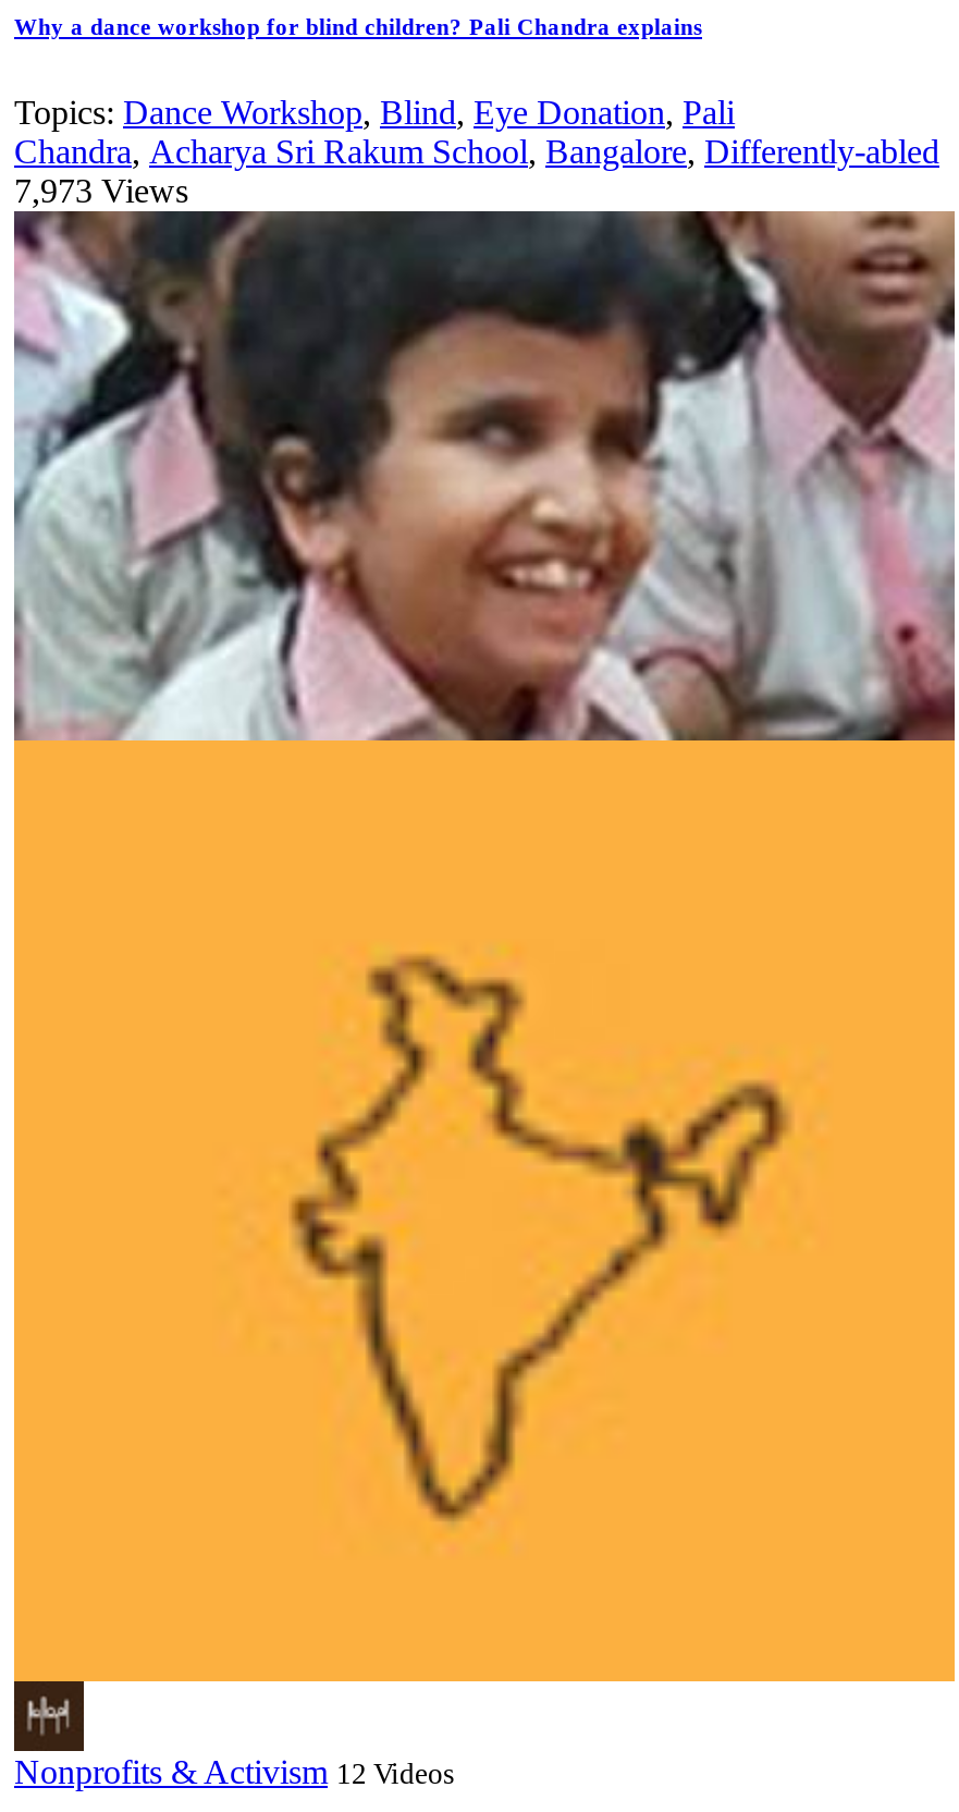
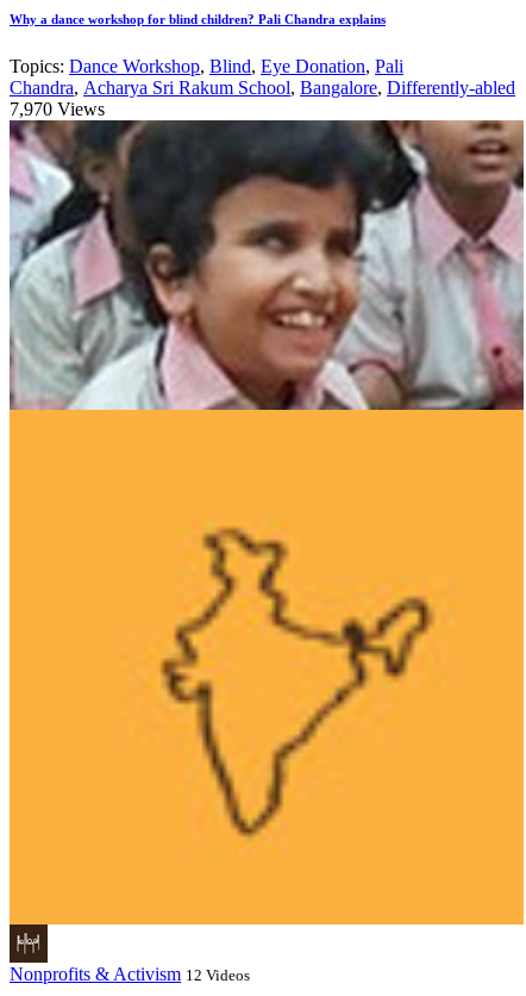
[14,173,188,210] 7,973 Views -> [10,99,105,119] 7,970 Views

